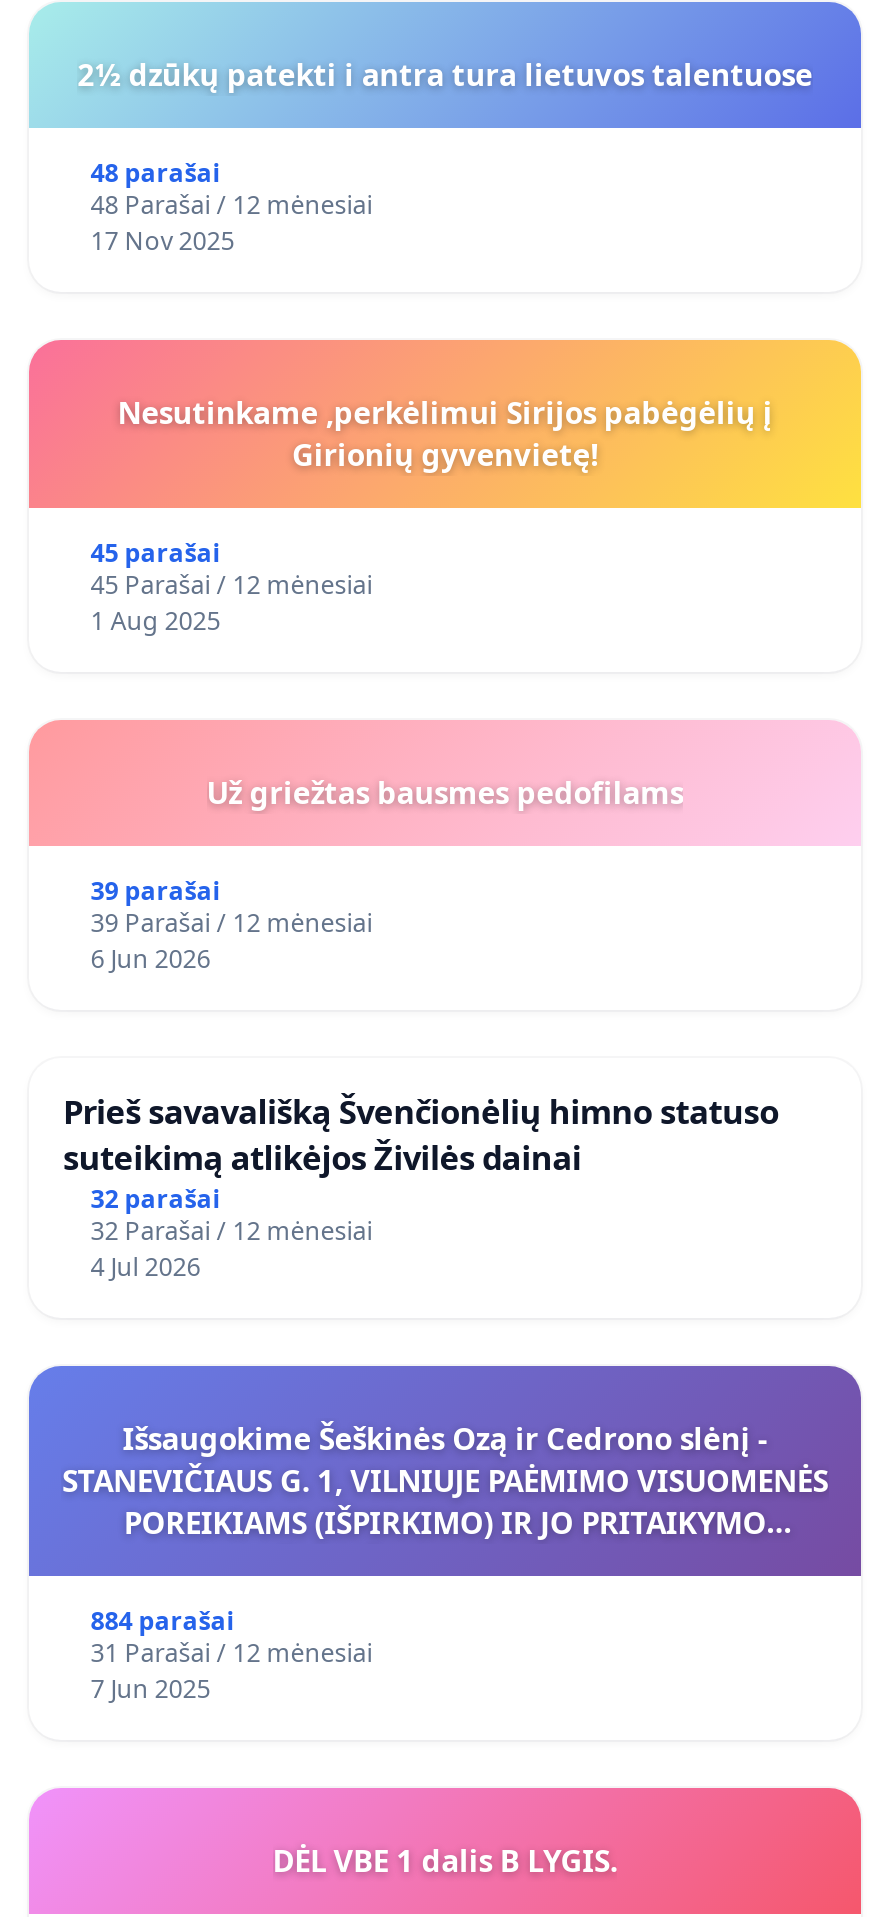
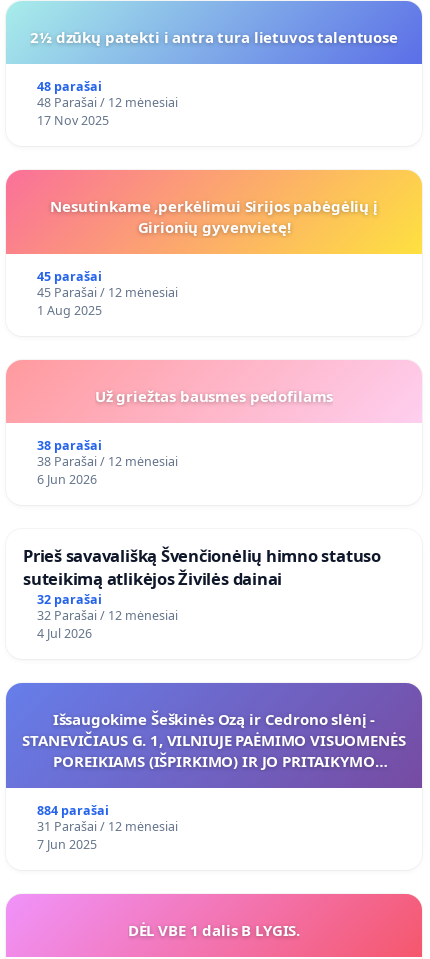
[91,874,221,908] 39 parašai -> [37,437,102,454] 38 parašai
[91,906,373,940] 39 Parašai / 12 mėnesiai -> [37,453,178,470] 38 Parašai / 12 mėnesiai

